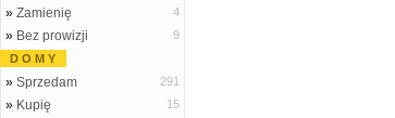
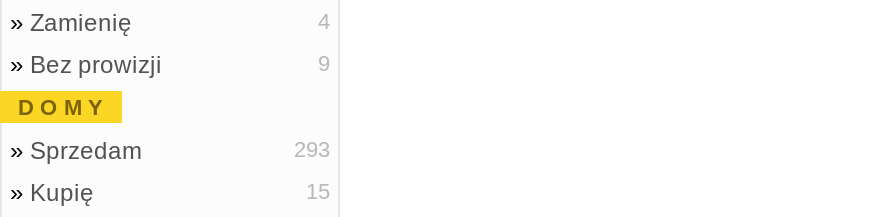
[160,75,180,88] 291 -> [294,137,330,161] 293

